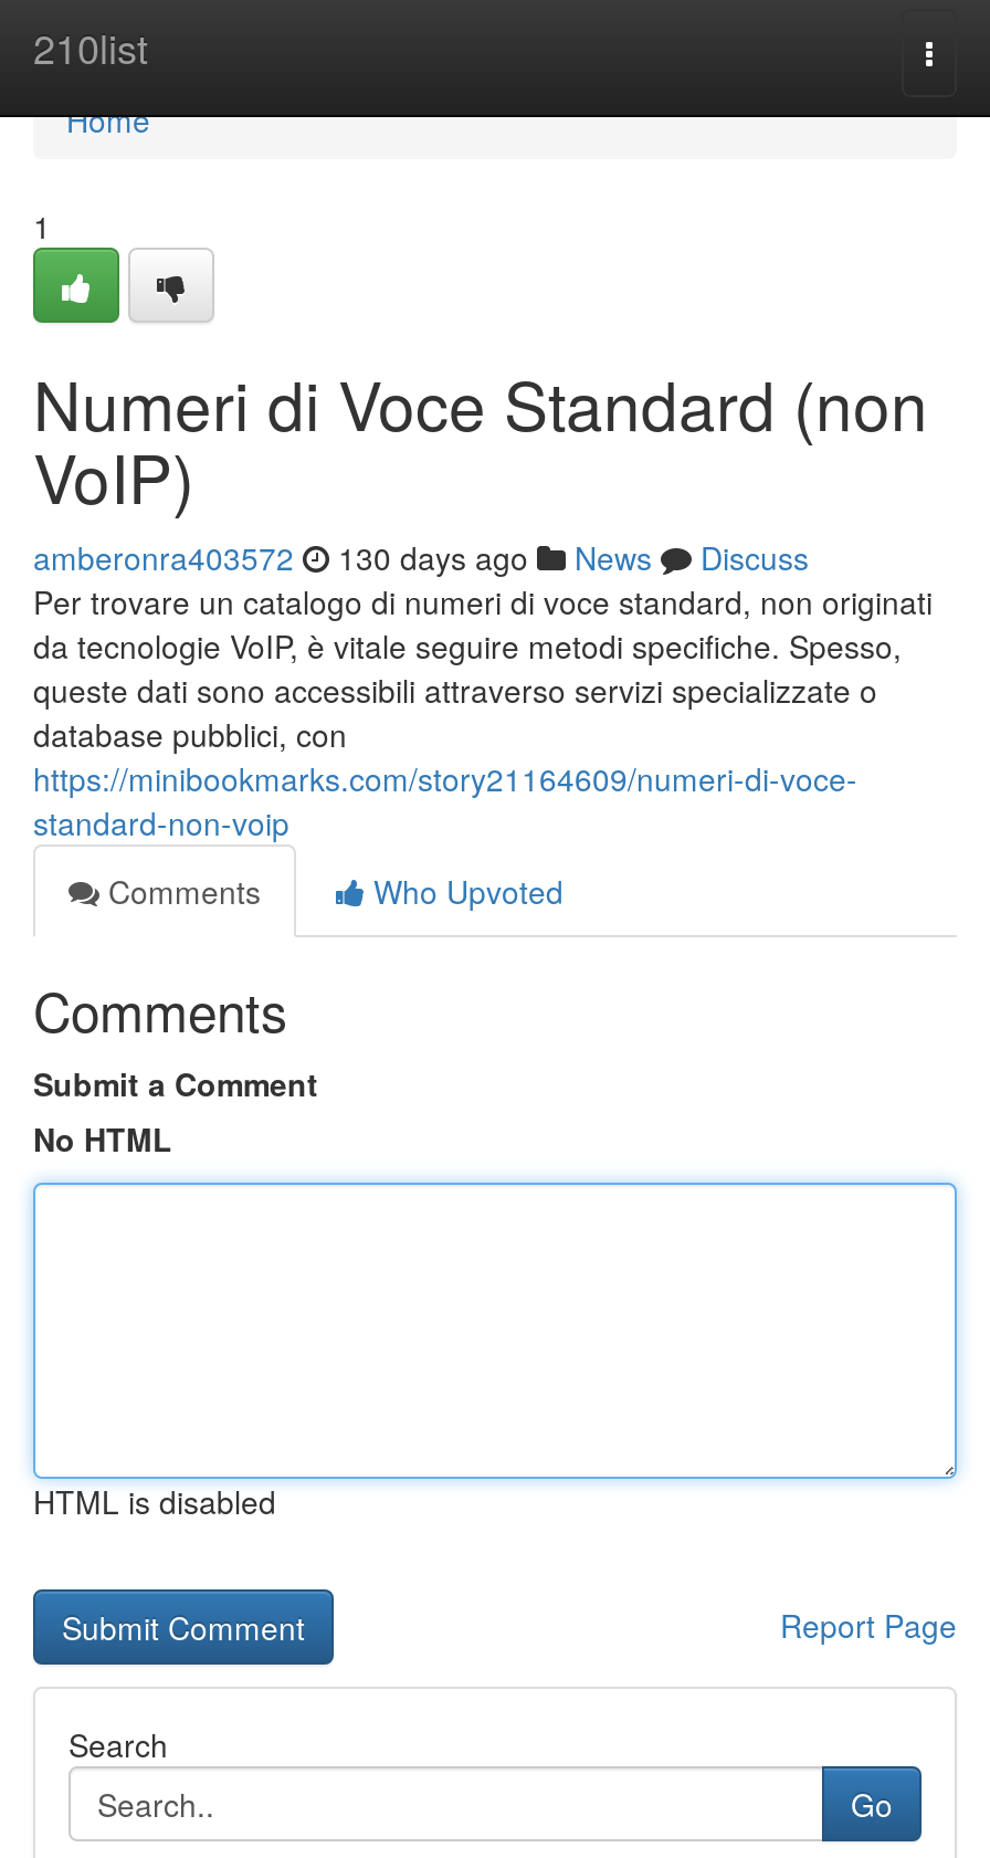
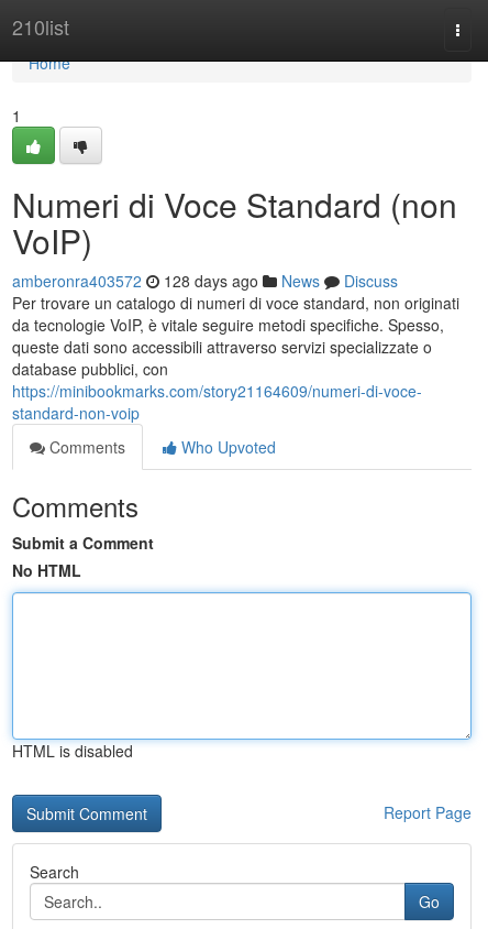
[33,535,809,579] amberonra403572 130 days ago News Discuss -> [12,270,398,292] amberonra403572 128 days ago News Discuss

